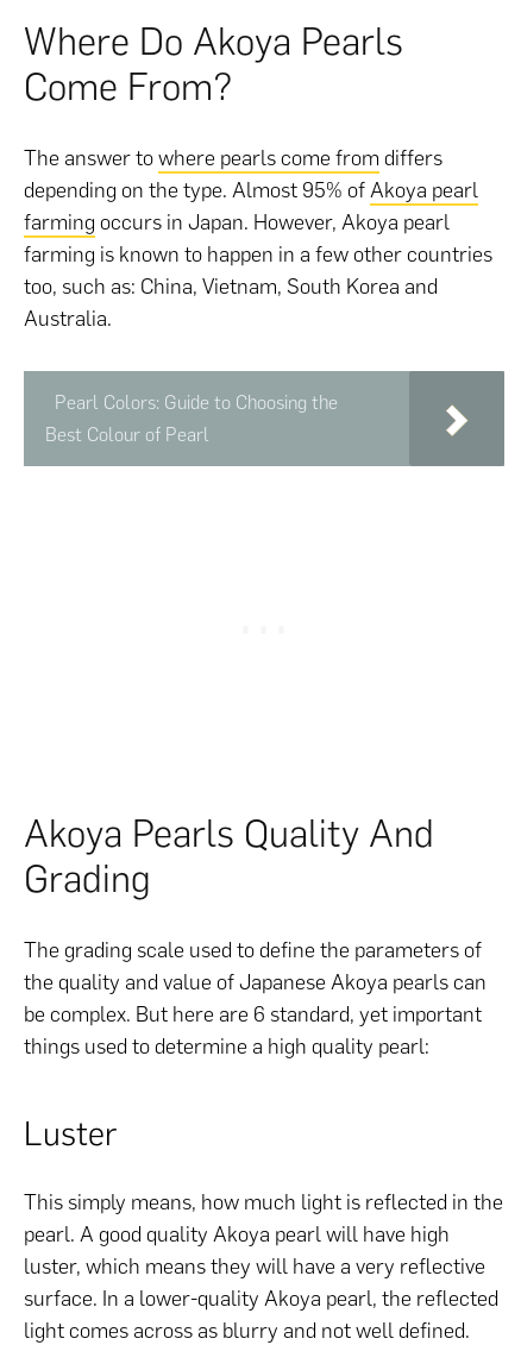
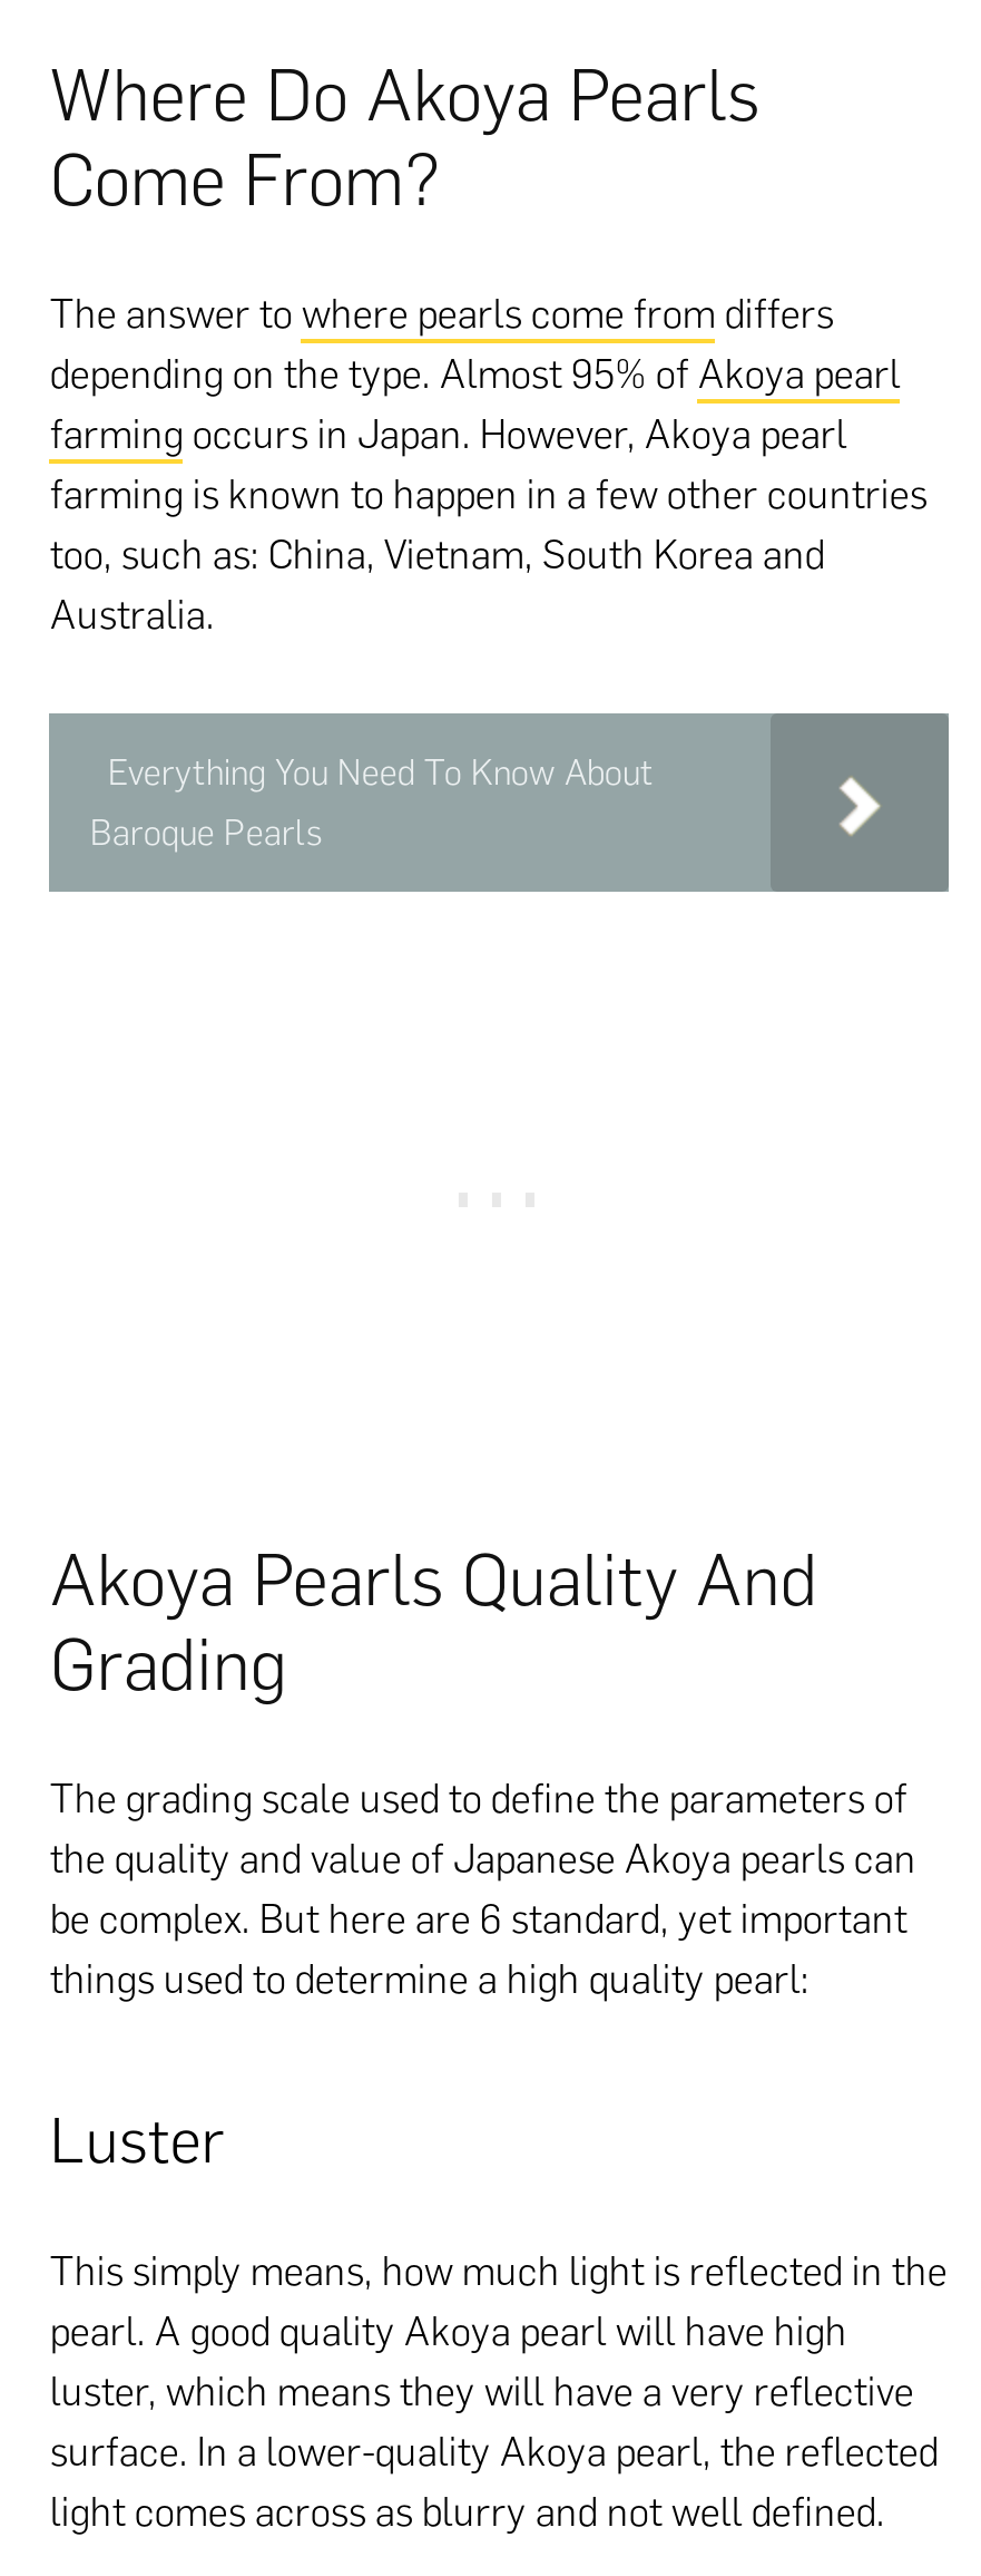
[46,391,338,446] Pearl Colors: Guide to Choosing the | Best Colour of Pearl -> [90,752,653,854] Everything You Need To Know About | Baroque Pearls

